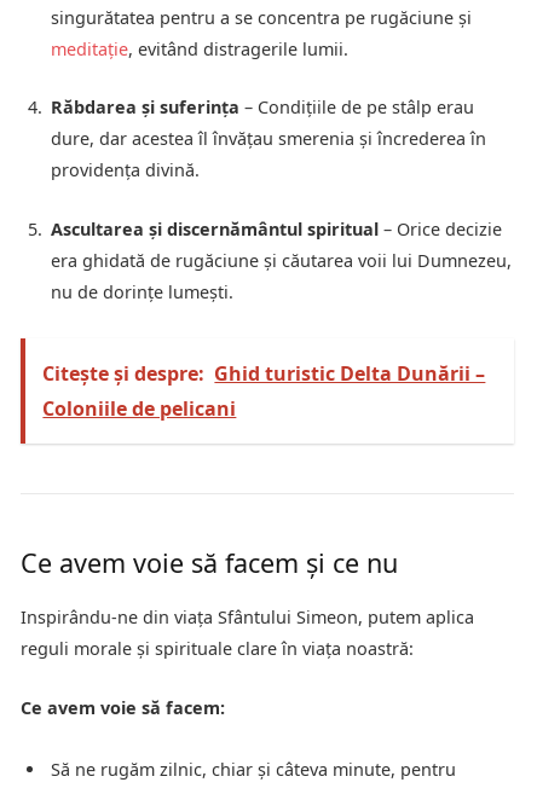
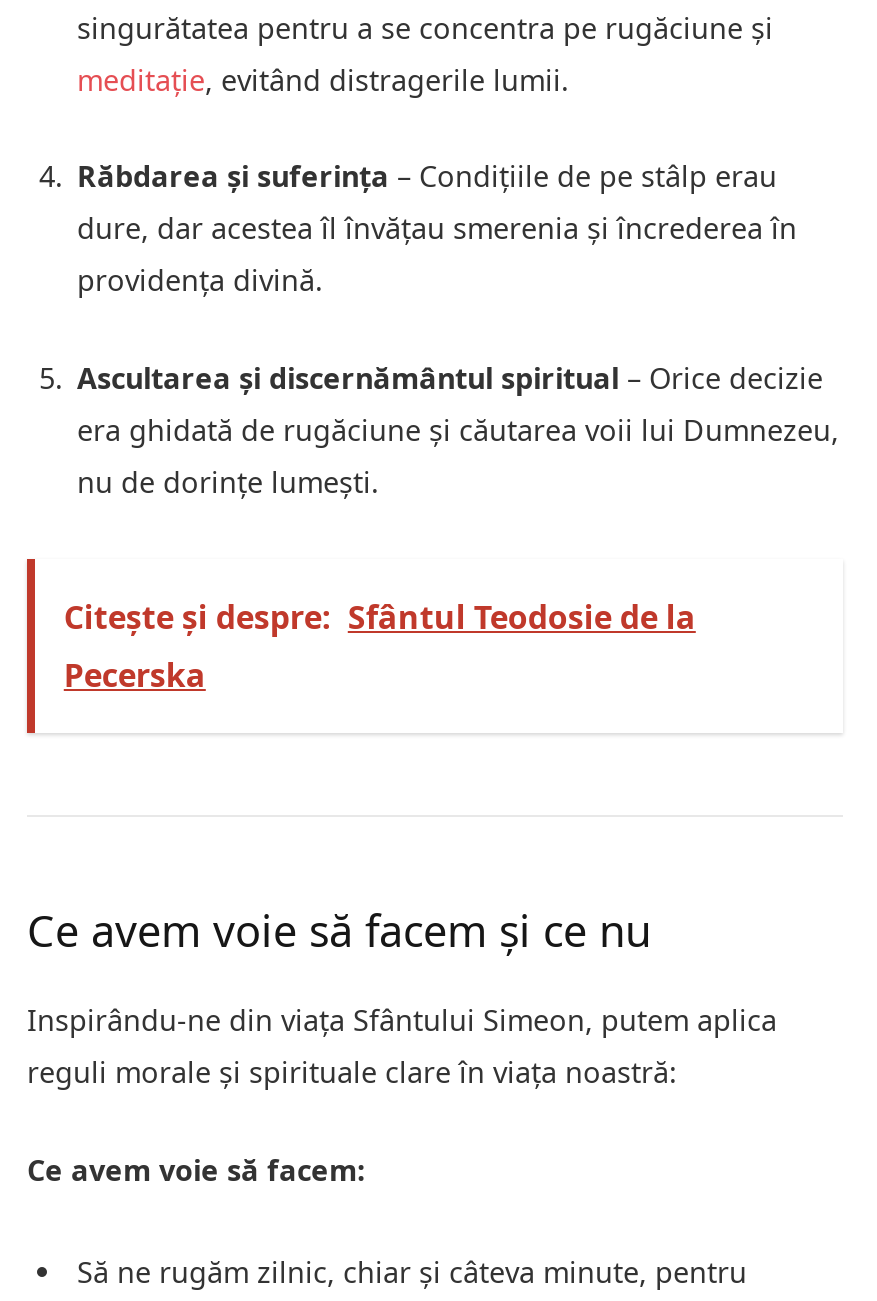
[43,360,485,422] Citește și despre: Ghid turistic Delta Dunării – | Coloniile de pelicani -> [64,595,696,697] Citește și despre: Sfântul Teodosie de la | Pecerska

